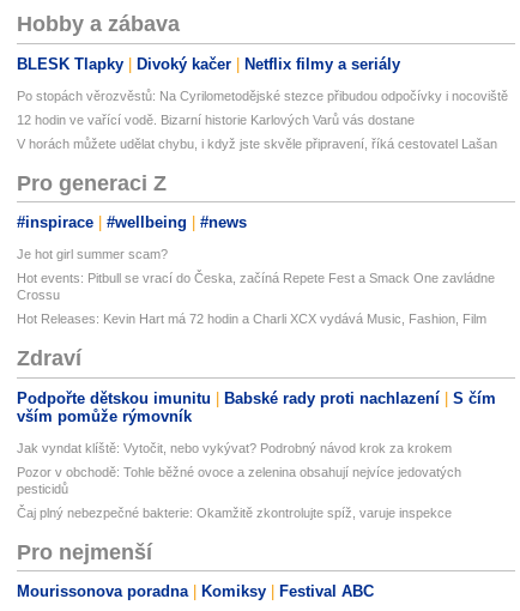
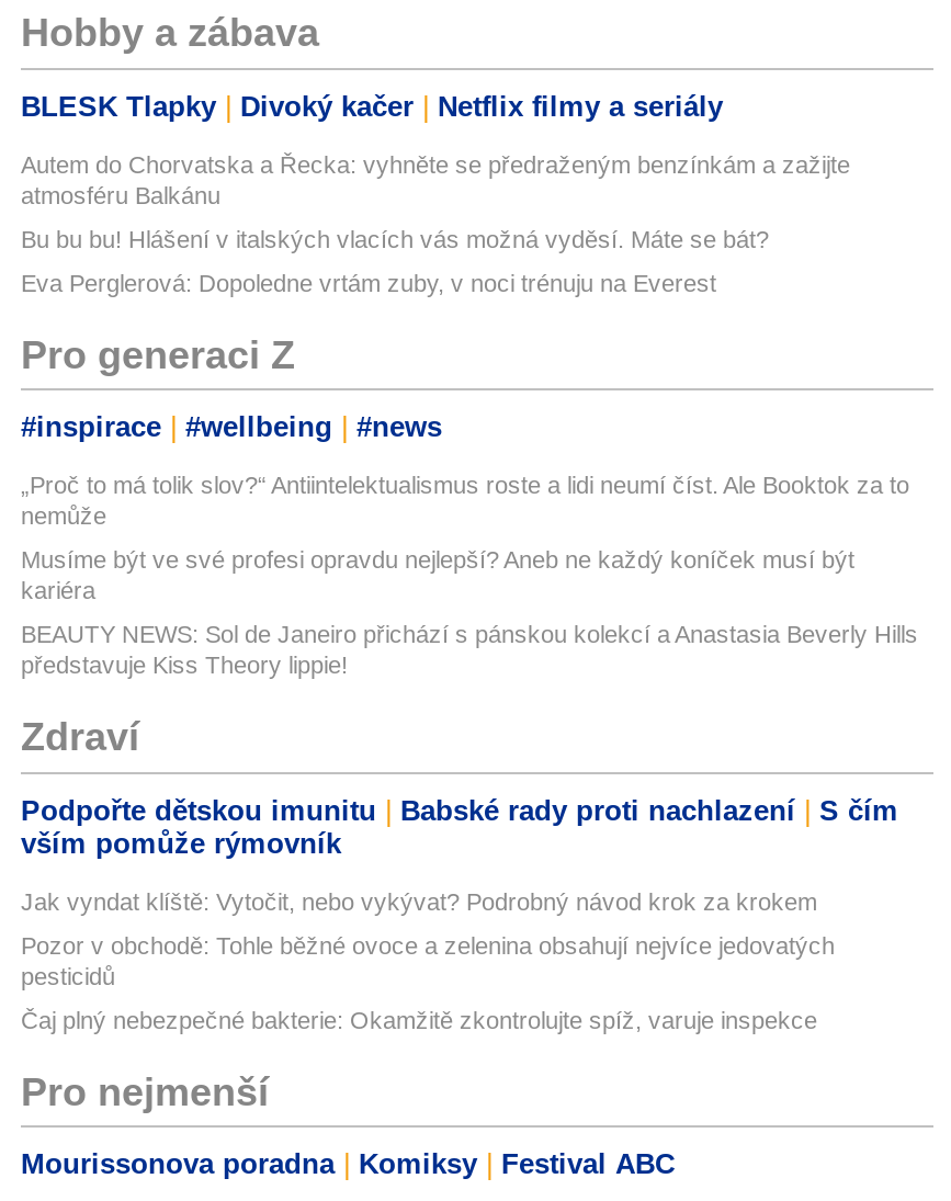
[17,88,508,102] Po stopách věrozvěstů: Na Cyrilometodějské stezce přibudou odpočívky i nocoviště -> [21,150,850,207] Autem do Chorvatska a Řecka: vyhněte se předraženým benzínkám a zažijte | atmosféru Balkánu
[17,112,415,126] 12 hodin ve vařící vodě. Bizarní historie Karlových Varů vás dostane -> [21,225,769,251] Bu bu bu! Hlášení v italských vlacích vás možná vyděsí. Máte se bát?
[17,136,497,150] V horách můžete udělat chybu, i když jste skvěle připravení, říká cestovatel Lašan -> [21,269,716,295] Eva Perglerová: Dopoledne vrtám zuby, v noci trénuju na Everest
[17,247,168,261] Je hot girl summer scam? -> [21,472,909,529] „Proč to má tolik slov?“ Antiintelektualismus roste a lidi neumí číst. Ale Booktok za to | nemůže
[17,271,495,302] Hot events: Pitbull se vrací do Česka, začíná Repete Fest a Smack One zavládne | Crossu -> [21,546,854,603] Musíme být ve své profesi opravdu nejlepší? Aneb ne každý koníček musí být | kariéra
[17,311,486,326] Hot Releases: Kevin Hart má 72 hodin a Charli XCX vydává Music, Fashion, Film -> [21,621,918,678] BEAUTY NEWS: Sol de Janeiro přichází s pánskou kolekcí a Anastasia Beverly Hills | představuje Kiss Theory lippie!

